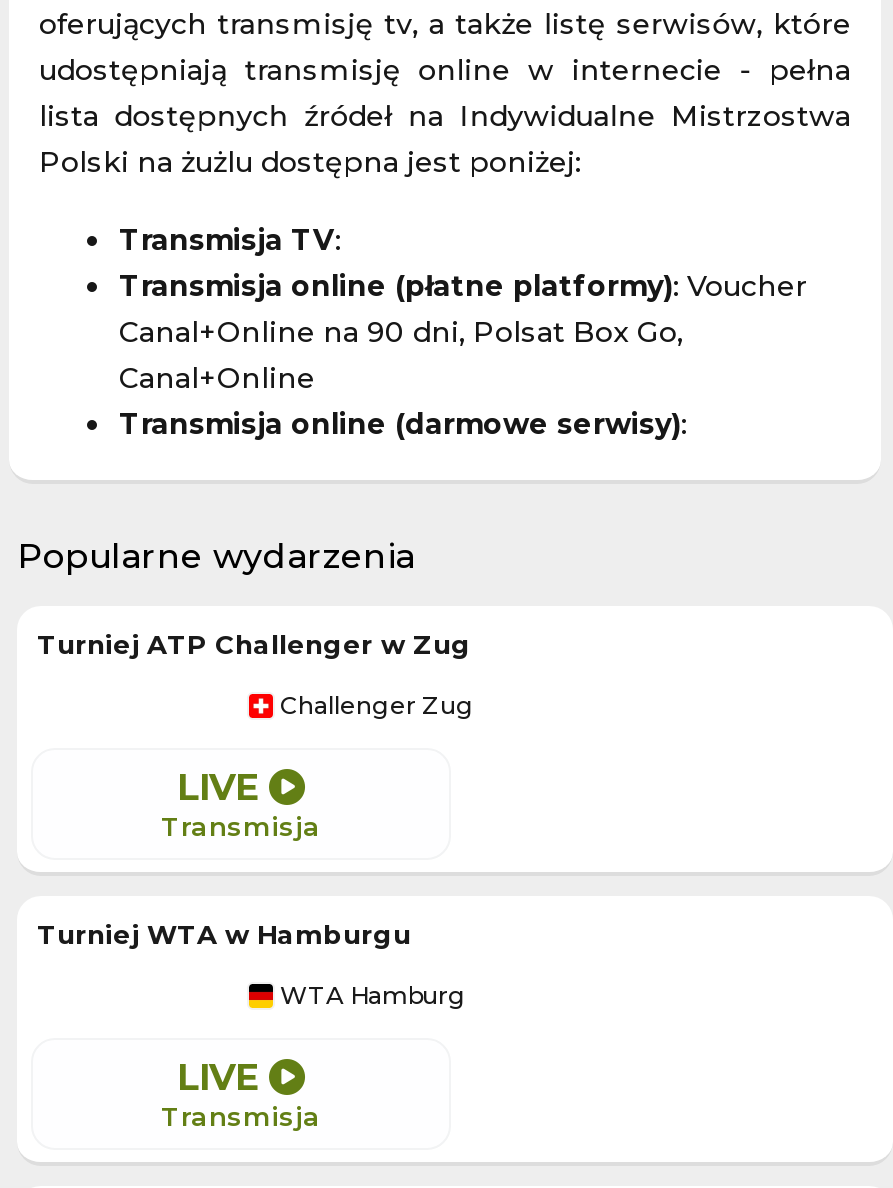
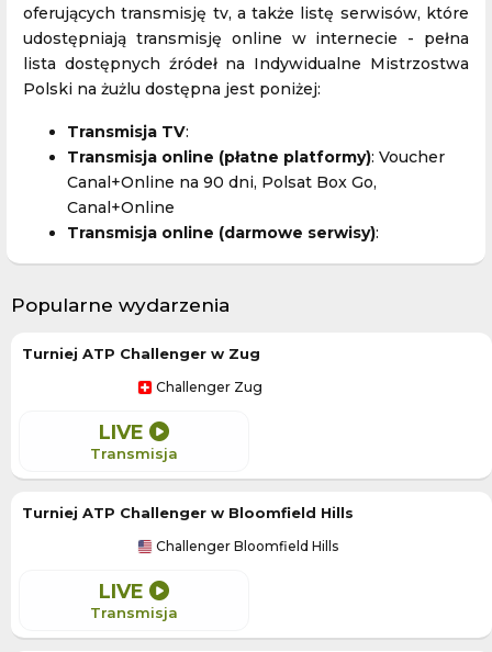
[37,918,411,950] Turniej WTA w Hamburgu -> [22,504,354,521] Turniej ATP Challenger w Bloomfield Hills
[274,980,466,1010] WTA Hamburg -> [152,538,338,554] Challenger Bloomfield Hills

